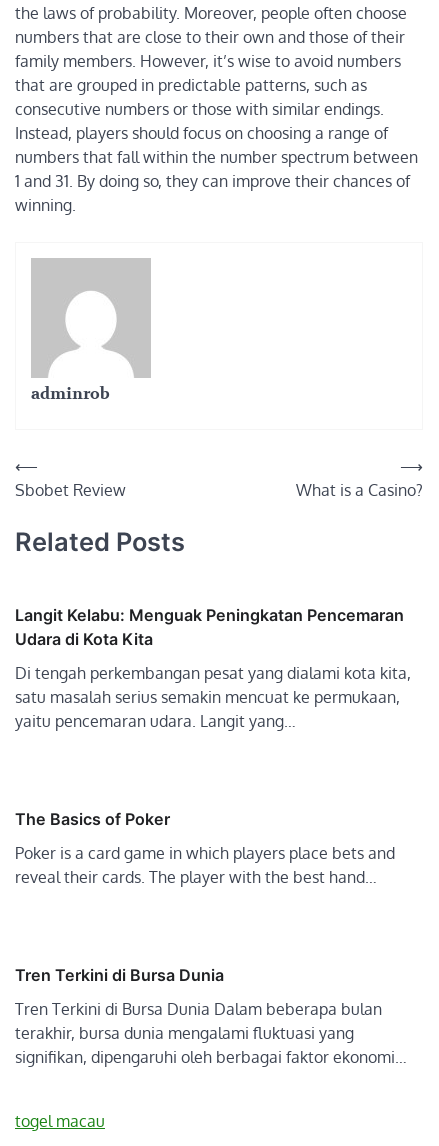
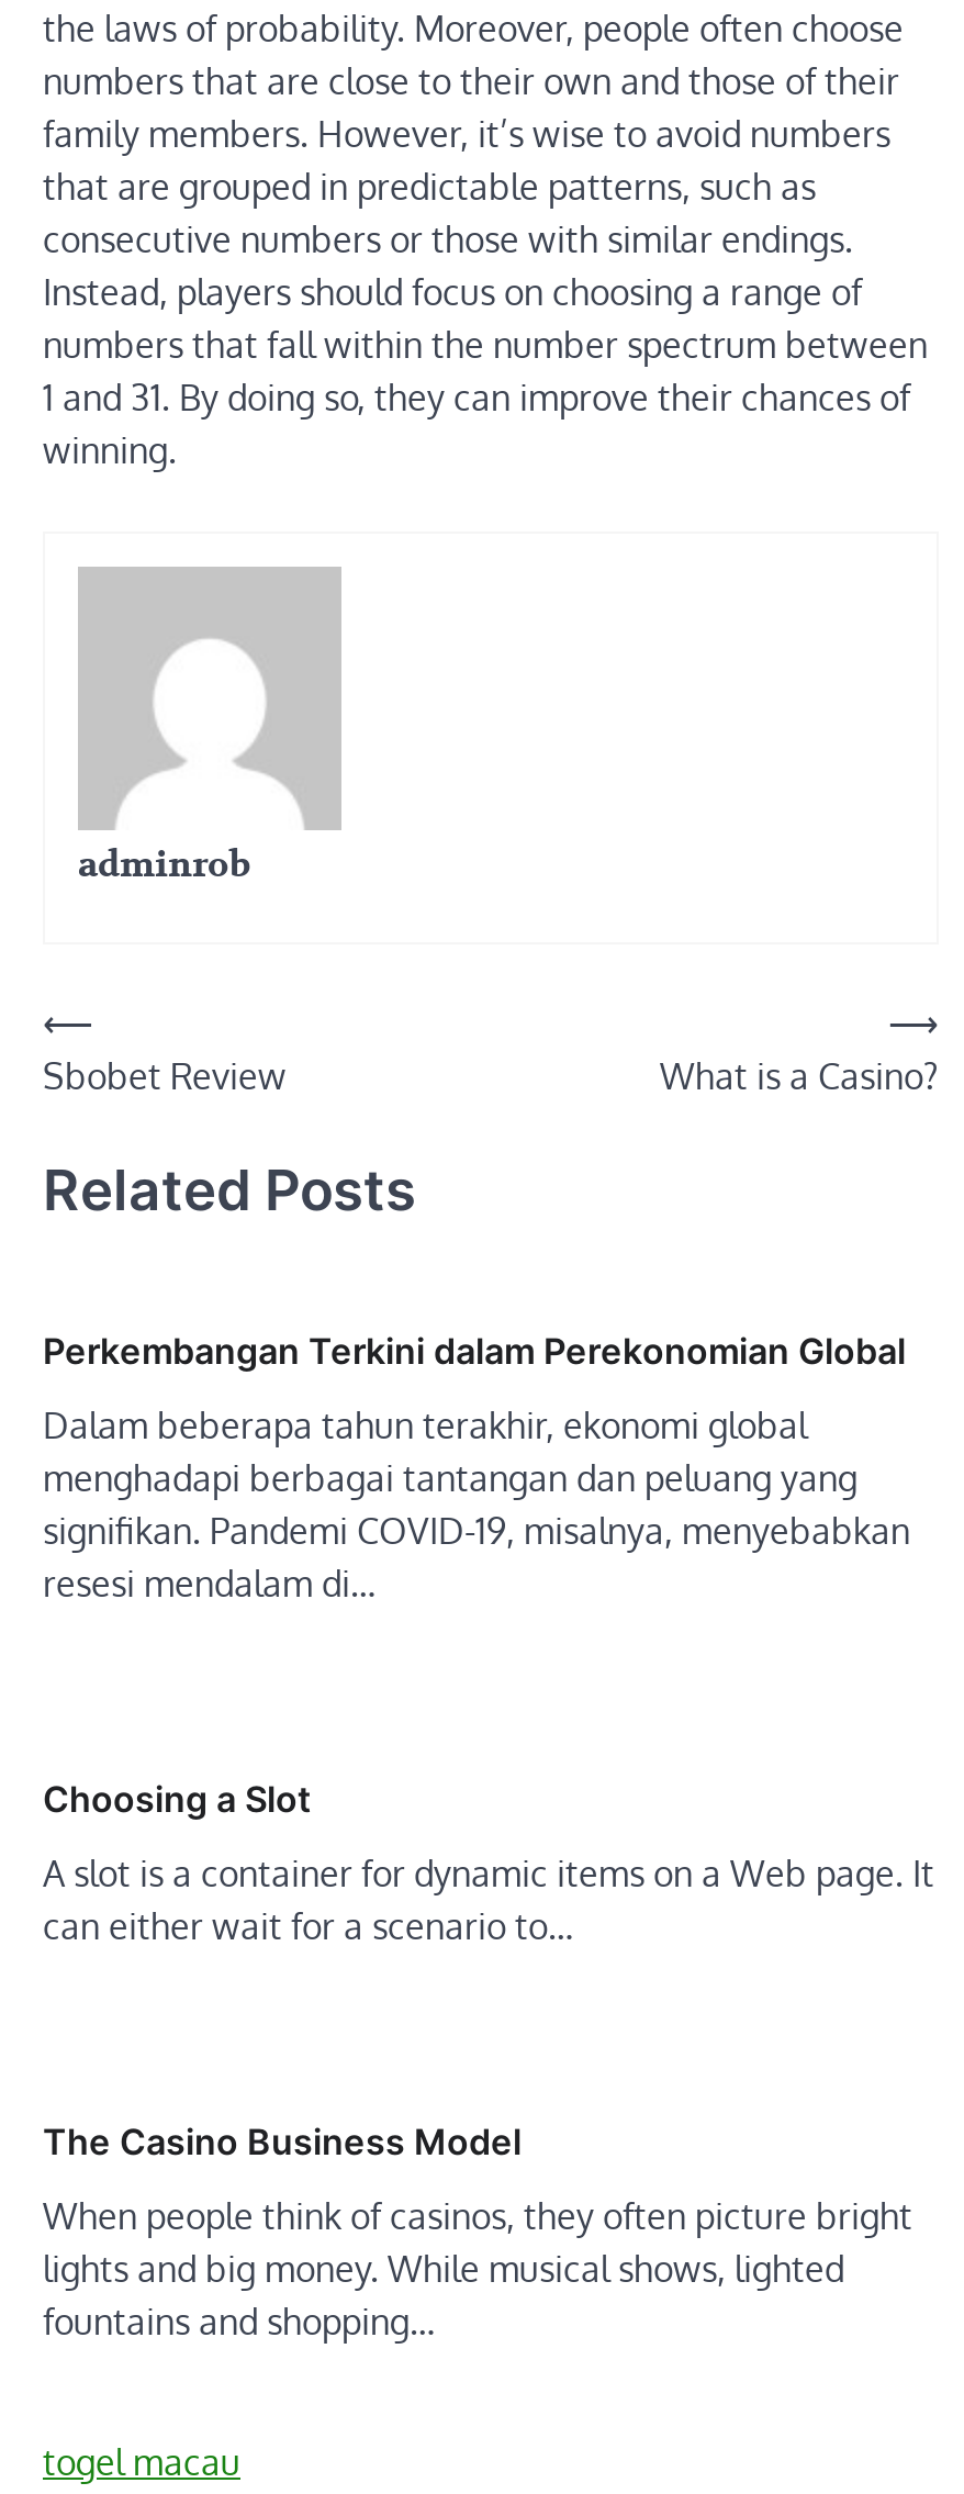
[15,605,404,649] Langit Kelabu: Menguak Peningkatan Pencemaran | Udara di Kota Kita -> [43,1329,906,1373] Perkembangan Terkini dalam Perekonomian Global
[15,663,411,731] Di tengah perkembangan pesat yang dialami kota kita, | satu masalah serius semakin mencuat ke permukaan, | yaitu pencemaran udara. Langit yang… -> [43,1403,910,1605] Dalam beberapa tahun terakhir, ekonomi global | menghadapi berbagai tantangan dan peluang yang | signifikan. Pandemi COVID-19, misalnya, menyebabkan | resesi mendalam di…
[15,809,170,829] The Basics of Poker -> [43,1777,311,1821] Choosing a Slot
[15,843,395,887] Poker is a card game in which players place bets and | reveal their cards. The player with the best hand… -> [43,1851,934,1948] A slot is a container for dynamic items on a Web page. It | can either wait for a scenario to…
[15,965,224,985] Tren Terkini di Bursa Dunia -> [43,2119,522,2163] The Casino Business Model
[15,999,407,1067] Tren Terkini di Bursa Dunia Dalam beberapa bulan | terakhir, bursa dunia mengalami fluktuasi yang | signifikan, dipengaruhi oleh berbagai faktor ekonomi… -> [43,2194,912,2343] When people think of casinos, they often picture bright | lights and big money. While musical shows, lighted | fountains and shopping…

